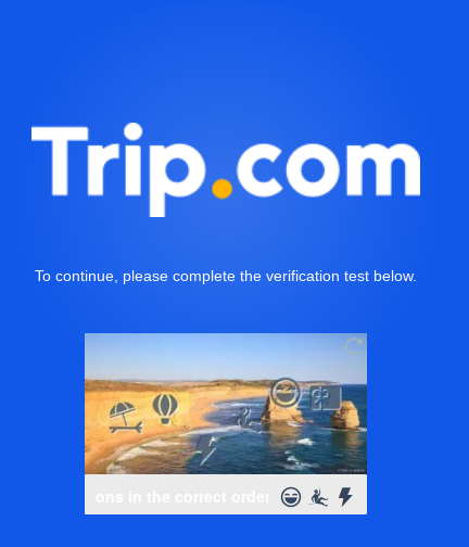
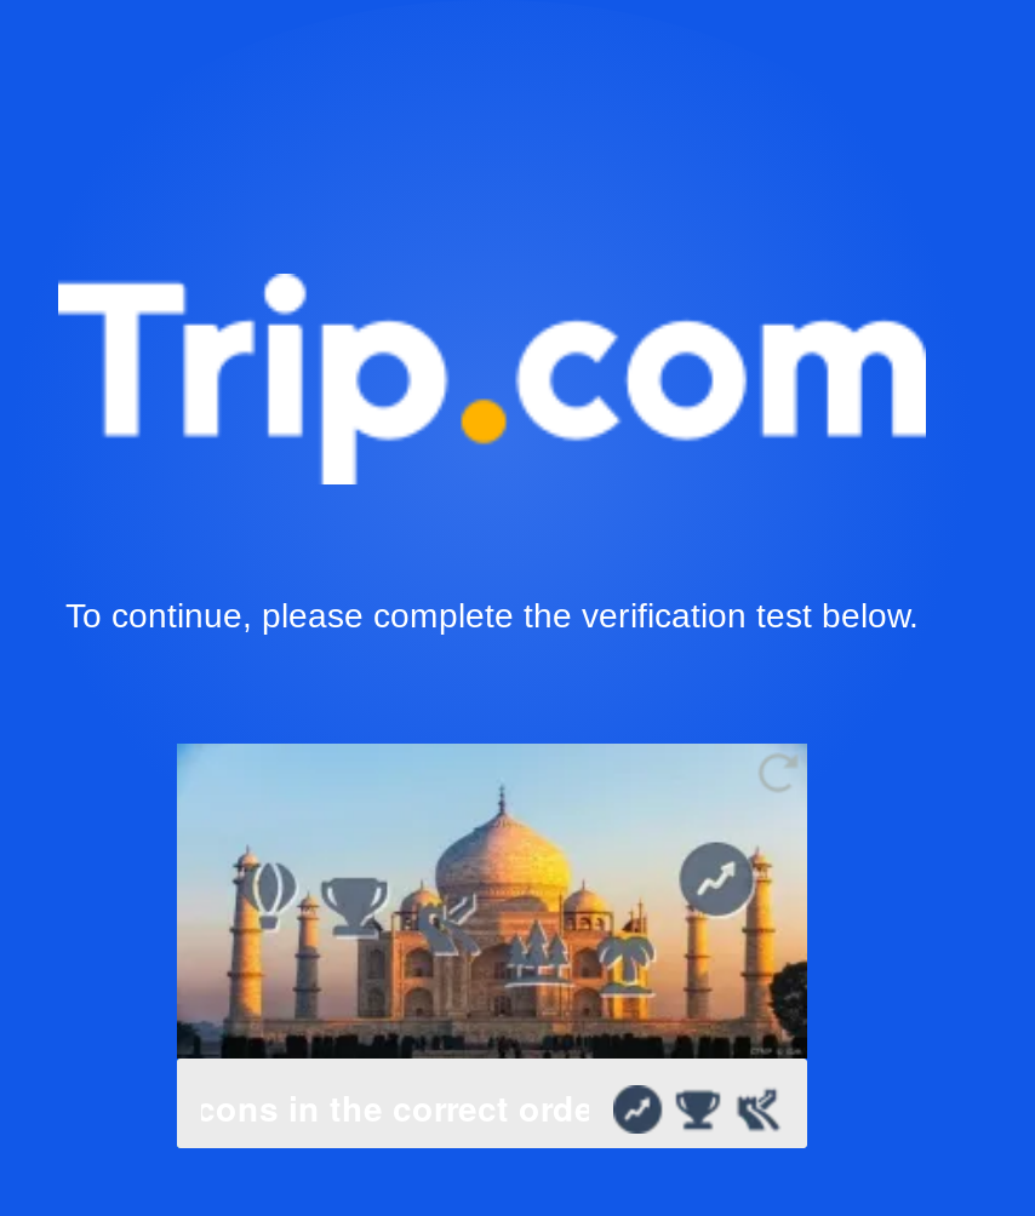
[84,335,368,475] [image] -> [175,746,810,1061] [image]

